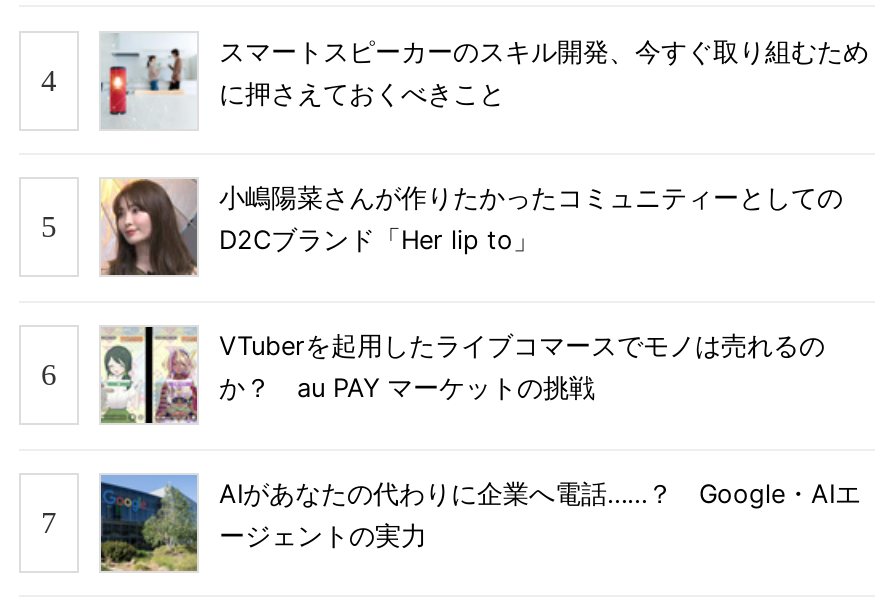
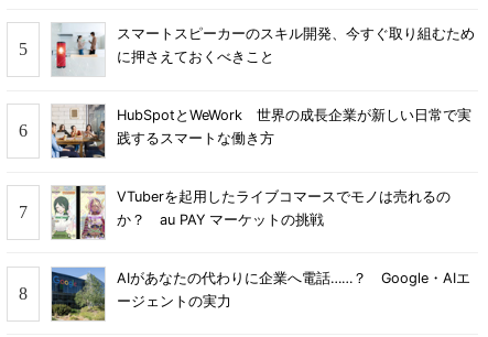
[101,177,843,277] [image] | 小嶋陽菜さんが作りたかったコミュニティーとしての | D2Cブランド「Her lip to」 -> [51,105,471,159] [image] | HubSpotとWeWork 世界の成長企業が新しい日常で実 | 践するスマートな働き方

